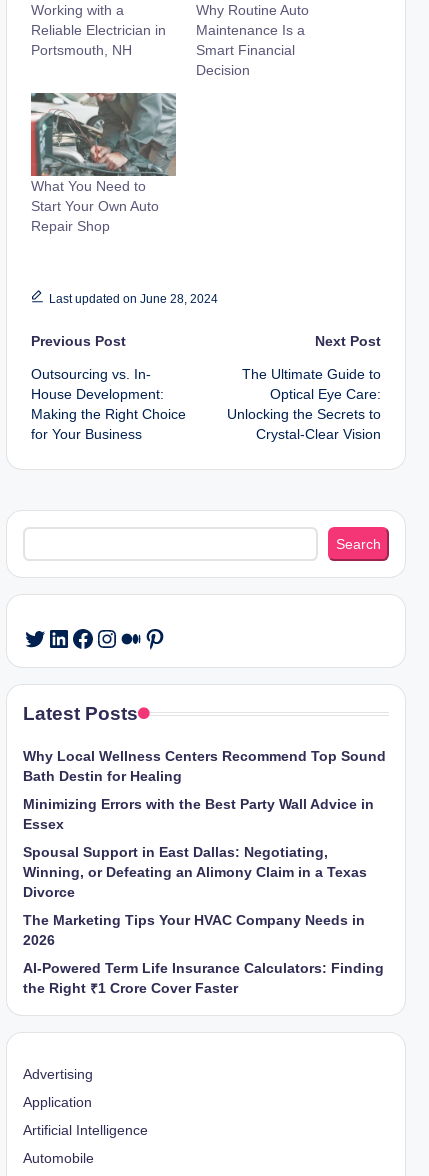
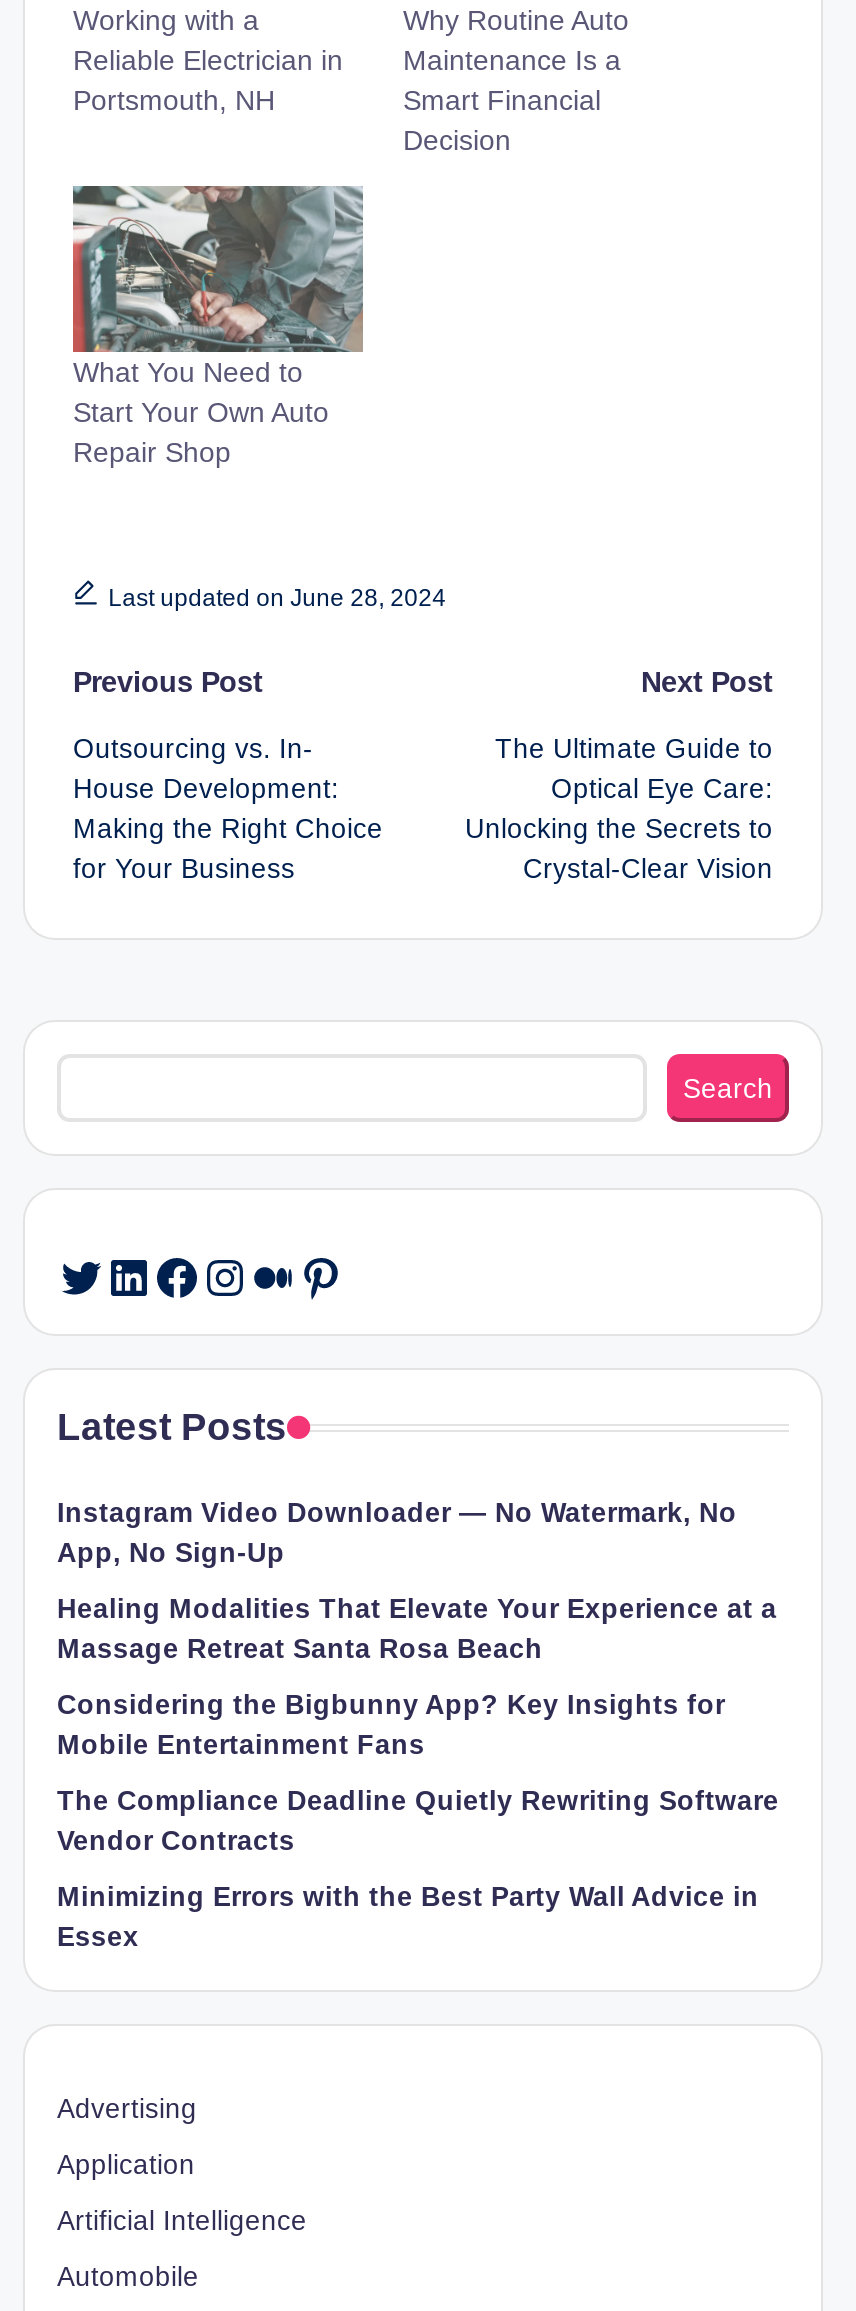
[23,749,386,784] Why Local Wellness Centers Recommend Top Sound | Bath Destin for Healing -> [57,1498,779,1856] Instagram Video Downloader — No Watermark, No | App, No Sign-Up | Healing Modalities That Elevate Your Experience at a | Massage Retreat Santa Rosa Beach | Considering the Bigbunny App? Key Insights for | Mobile Entertainment Fans | The Compliance Deadline Quietly Rewriting Software | Vendor Contracts
moved [23,797,374,832] -> [57,1882,759,1952]: Minimizing Errors with the Best Party Wall Advice in | Essex
[23,845,384,996] Spousal Support in East Dallas: Negotiating, | Winning, or Defeating an Alimony Claim in a Texas | Divorce | The Marketing Tips Your HVAC Company Needs in | 2026 | AI-Powered Term Life Insurance Calculators: Finding | the Right ₹1 Crore Cover Faster -> none

